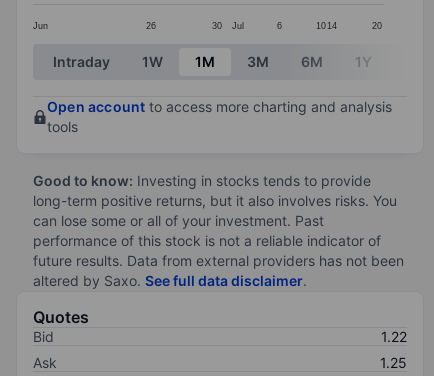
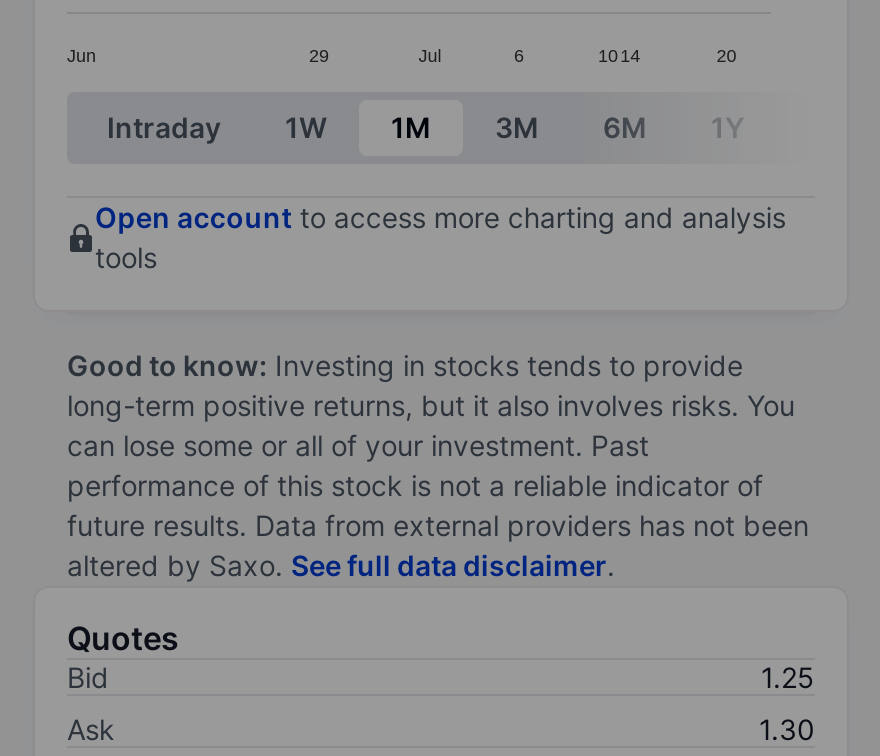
[146,21,222,31] 26 | 30 -> [309,46,329,66] 29
[381,328,407,345] 1.22 -> [761,660,815,694] 1.25
[380,354,407,371] 1.25 -> [759,712,815,746] 1.30

